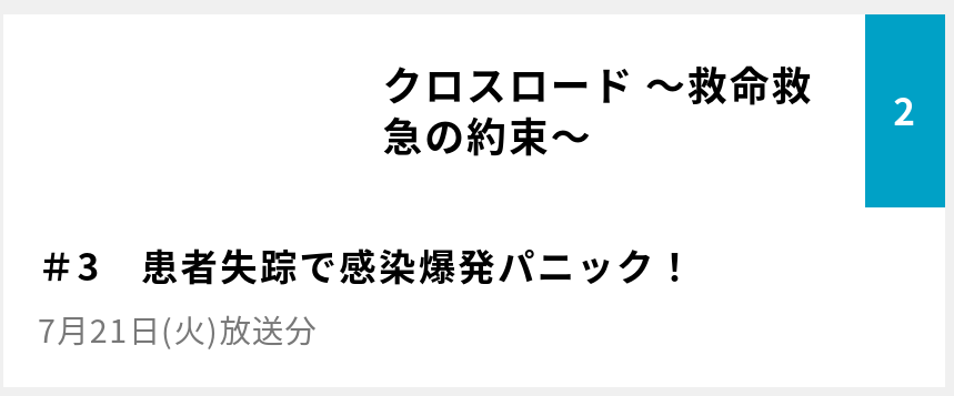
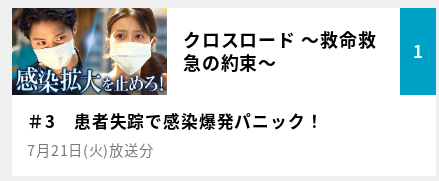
none -> [11,7,168,96] [image]
[383,55,917,137] クロスロード ～救命救 2 -> [183,26,423,63] クロスロード ～救命救 1

